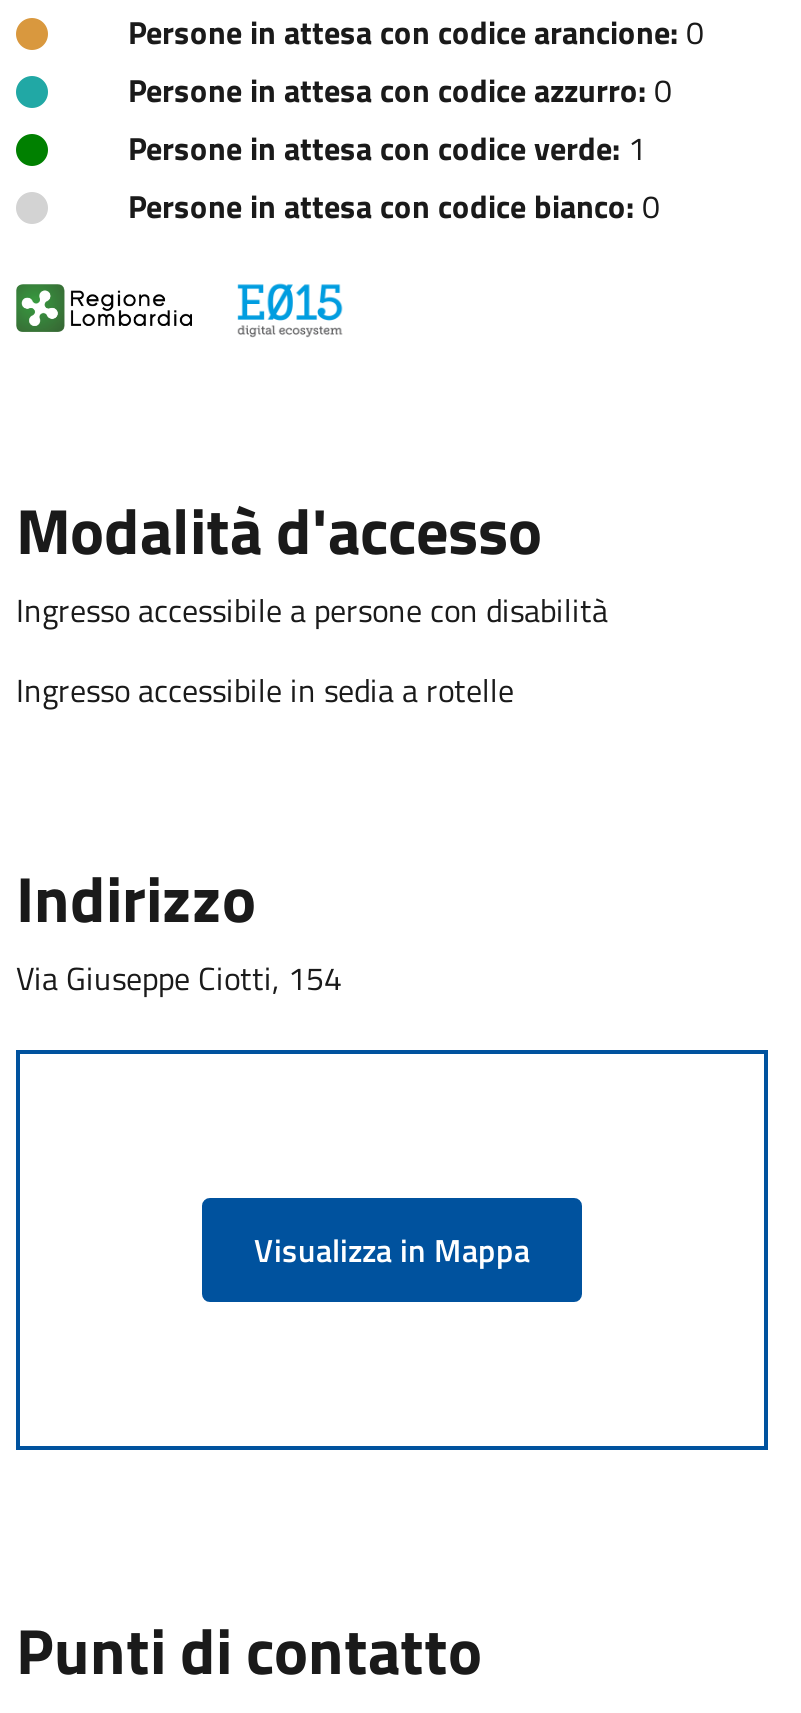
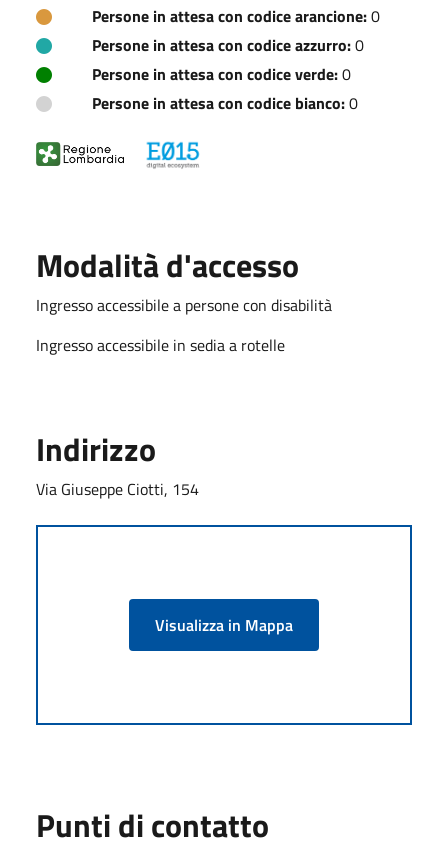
[128,123,646,171] Persone in attesa con codice verde: 1 -> [92,62,351,86] Persone in attesa con codice verde: 0

